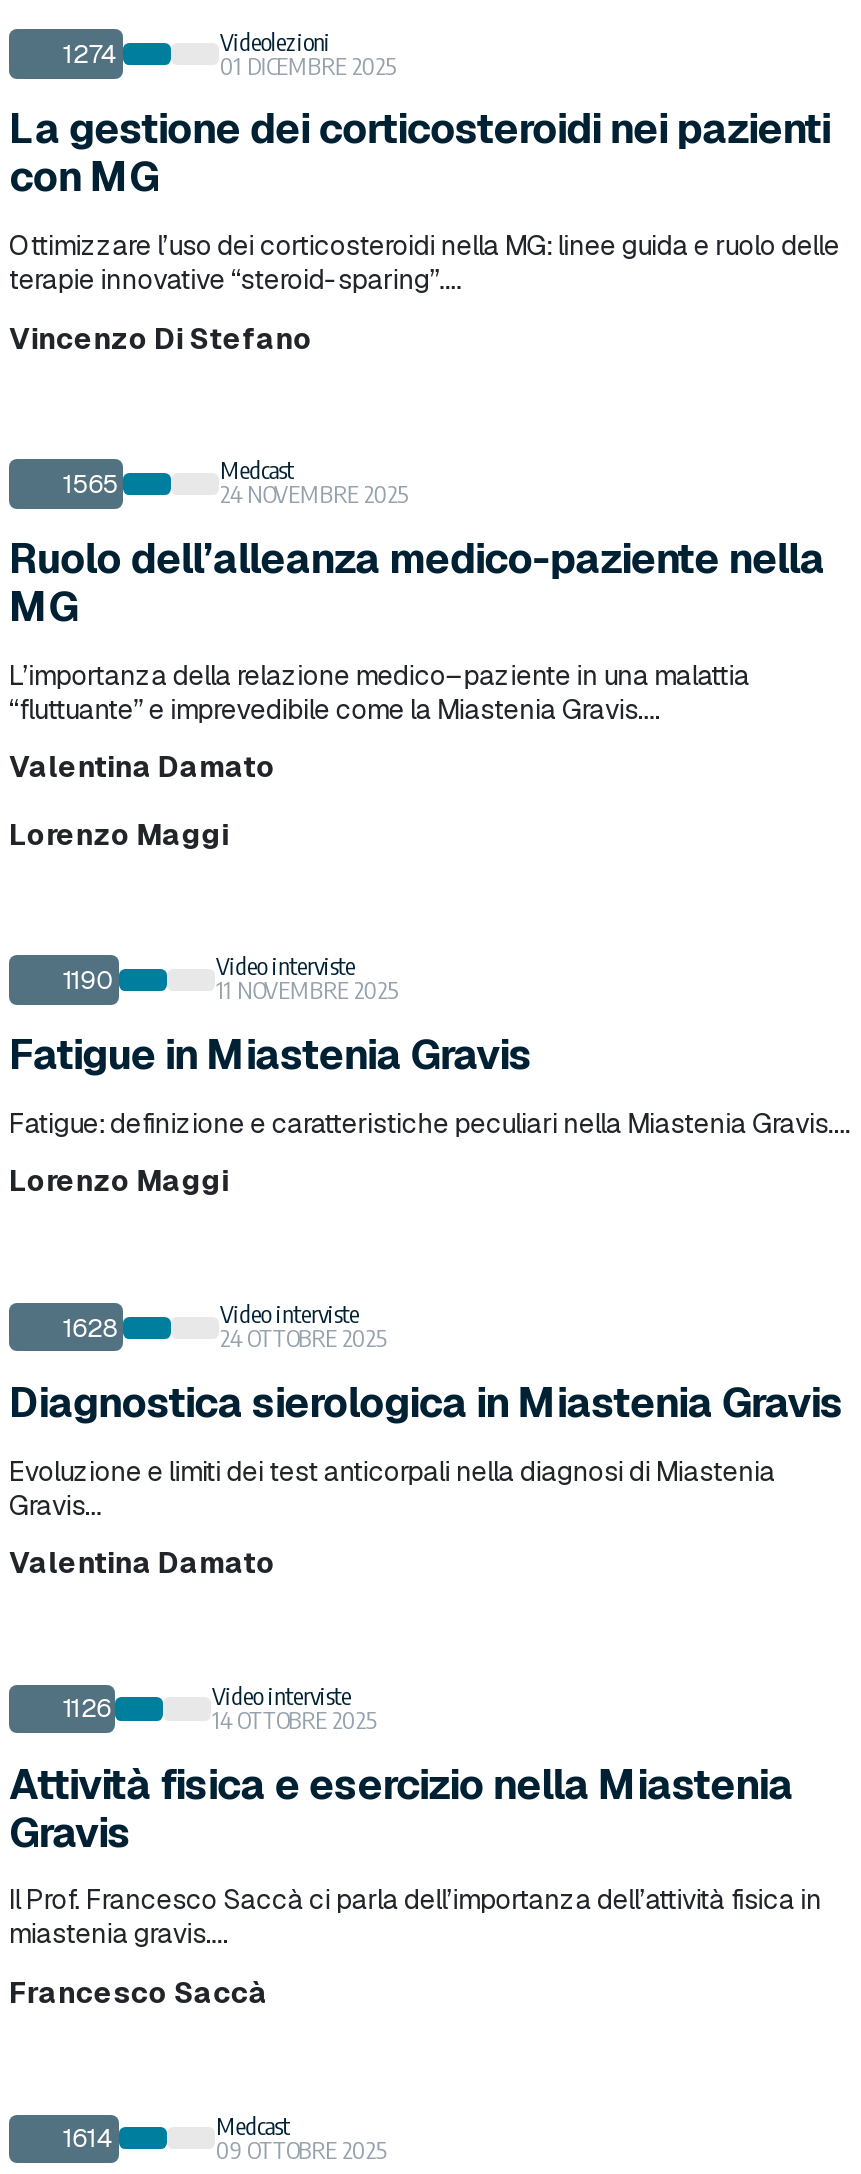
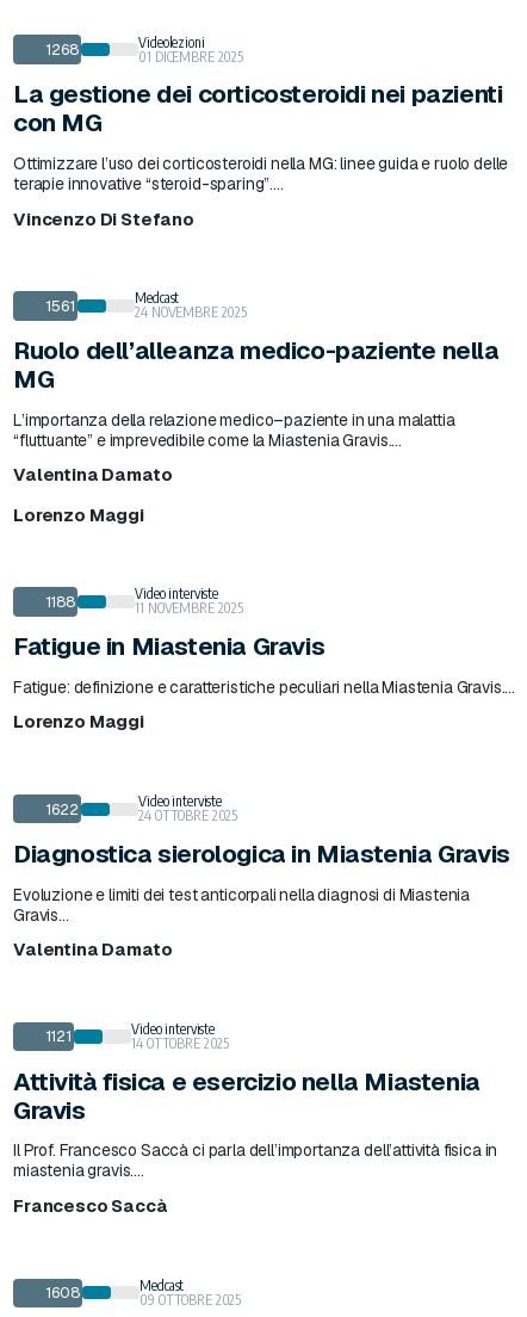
[62,37,118,71] 1274 -> [45,39,78,60] 1268
[62,467,118,501] 1565 -> [45,296,75,316] 1561
[62,963,114,997] 1190 -> [45,591,75,612] 1188
[62,1310,118,1344] 1628 -> [45,799,78,819] 1622
[62,1692,110,1726] 1126 -> [45,1026,71,1047] 1121
[62,2121,114,2155] 1614 -> [45,1283,80,1303] 1608

